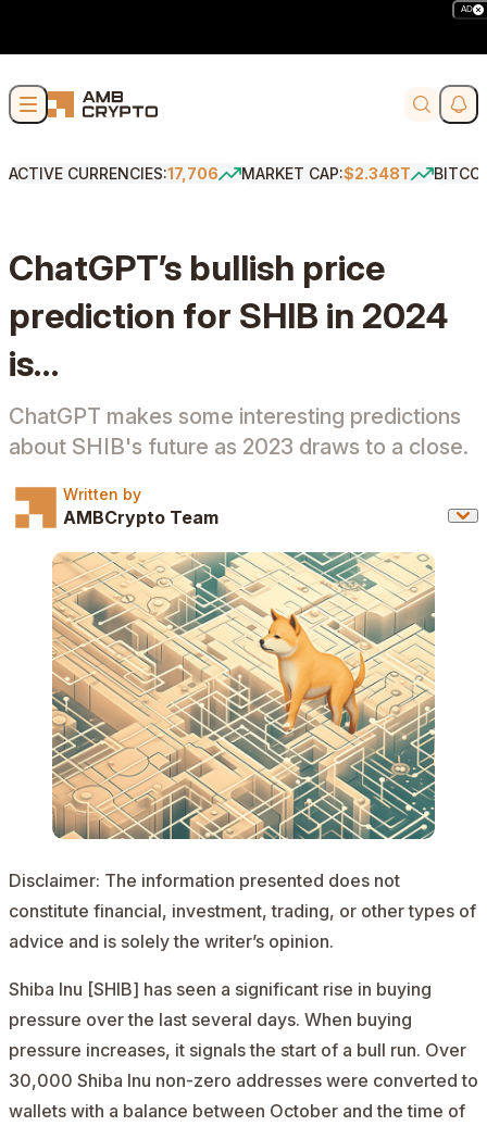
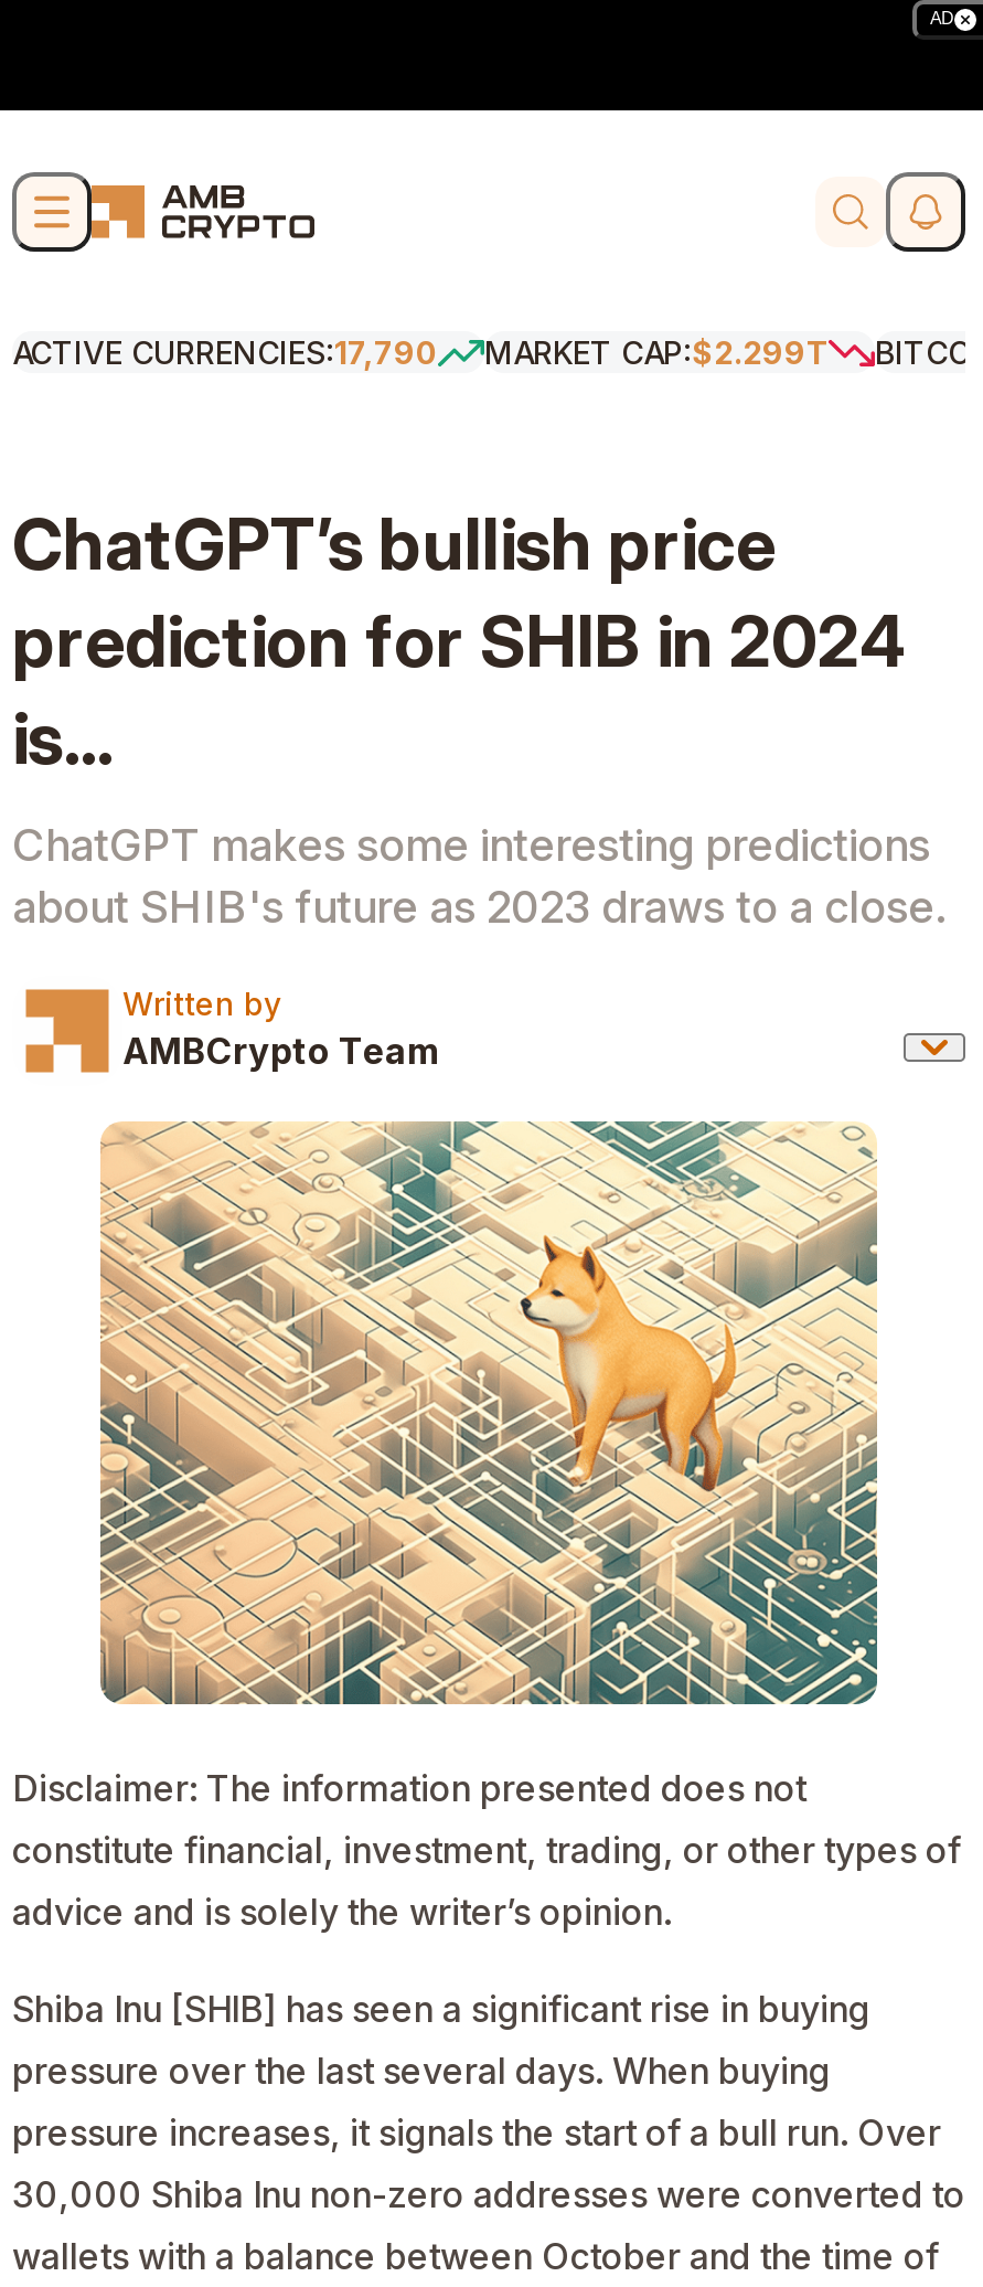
[9,164,218,183] ACTIVE CURRENCIES:17,706 -> [12,333,438,371] ACTIVE CURRENCIES:17,790
[241,164,411,183] MARKET CAP:$2.348T -> [484,333,829,371] MARKET CAP:$2.299T

